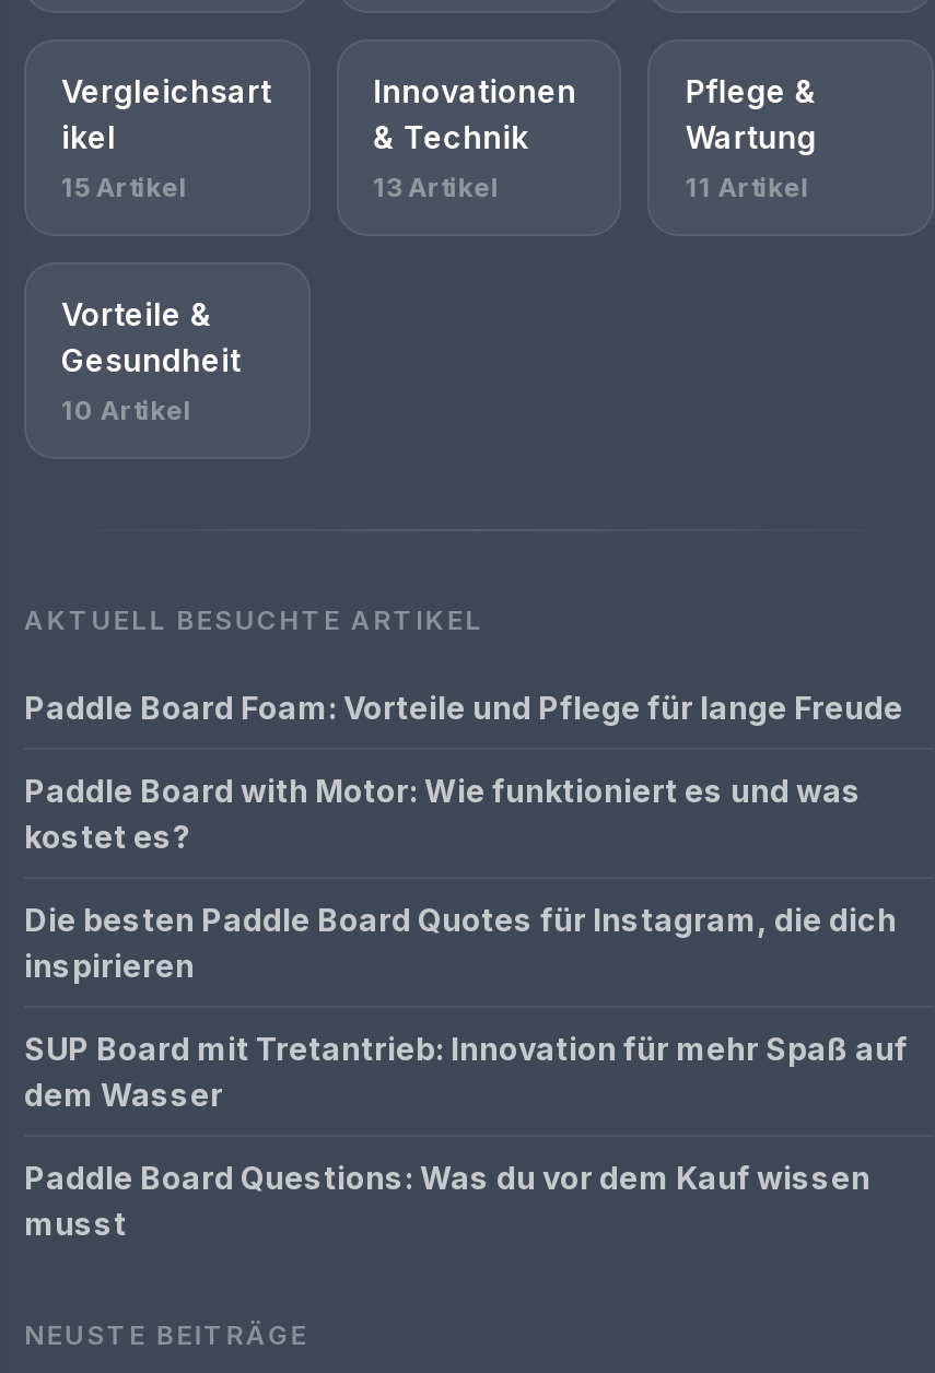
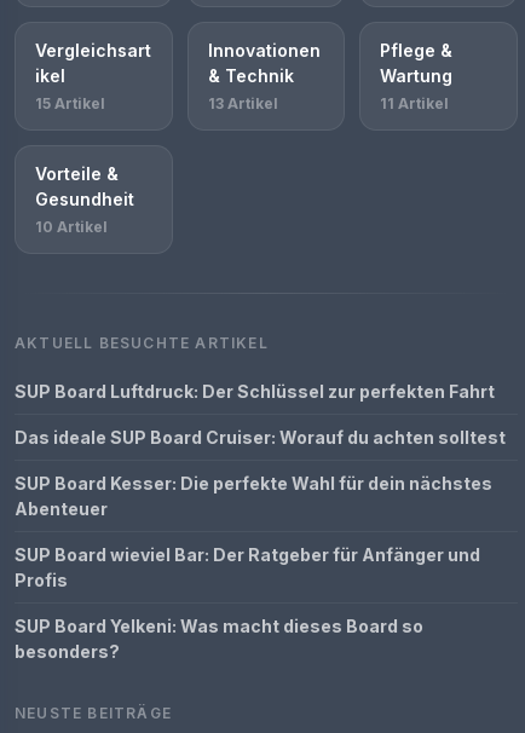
[24,689,903,726] Paddle Board Foam: Vorteile und Pflege für lange Freude -> [15,381,495,402] SUP Board Luftdruck: Der Schlüssel zur perfekten Fahrt
[24,772,862,855] Paddle Board with Motor: Wie funktioniert es und was | kostet es? -> [15,427,506,448] Das ideale SUP Board Cruiser: Worauf du achten solltest
[24,901,897,984] Die besten Paddle Board Quotes für Instagram, die dich | inspirieren -> [15,473,492,519] SUP Board Kesser: Die perfekte Wahl für dein nächstes | Abenteuer
[24,1030,908,1113] SUP Board mit Tretantrieb: Innovation für mehr Spaß auf | dem Wasser -> [15,544,480,590] SUP Board wieviel Bar: Der Ratgeber für Anfänger und | Profis
[24,1159,870,1242] Paddle Board Questions: Was du vor dem Kauf wissen | musst -> [15,616,423,662] SUP Board Yelkeni: Was macht dieses Board so | besonders?

